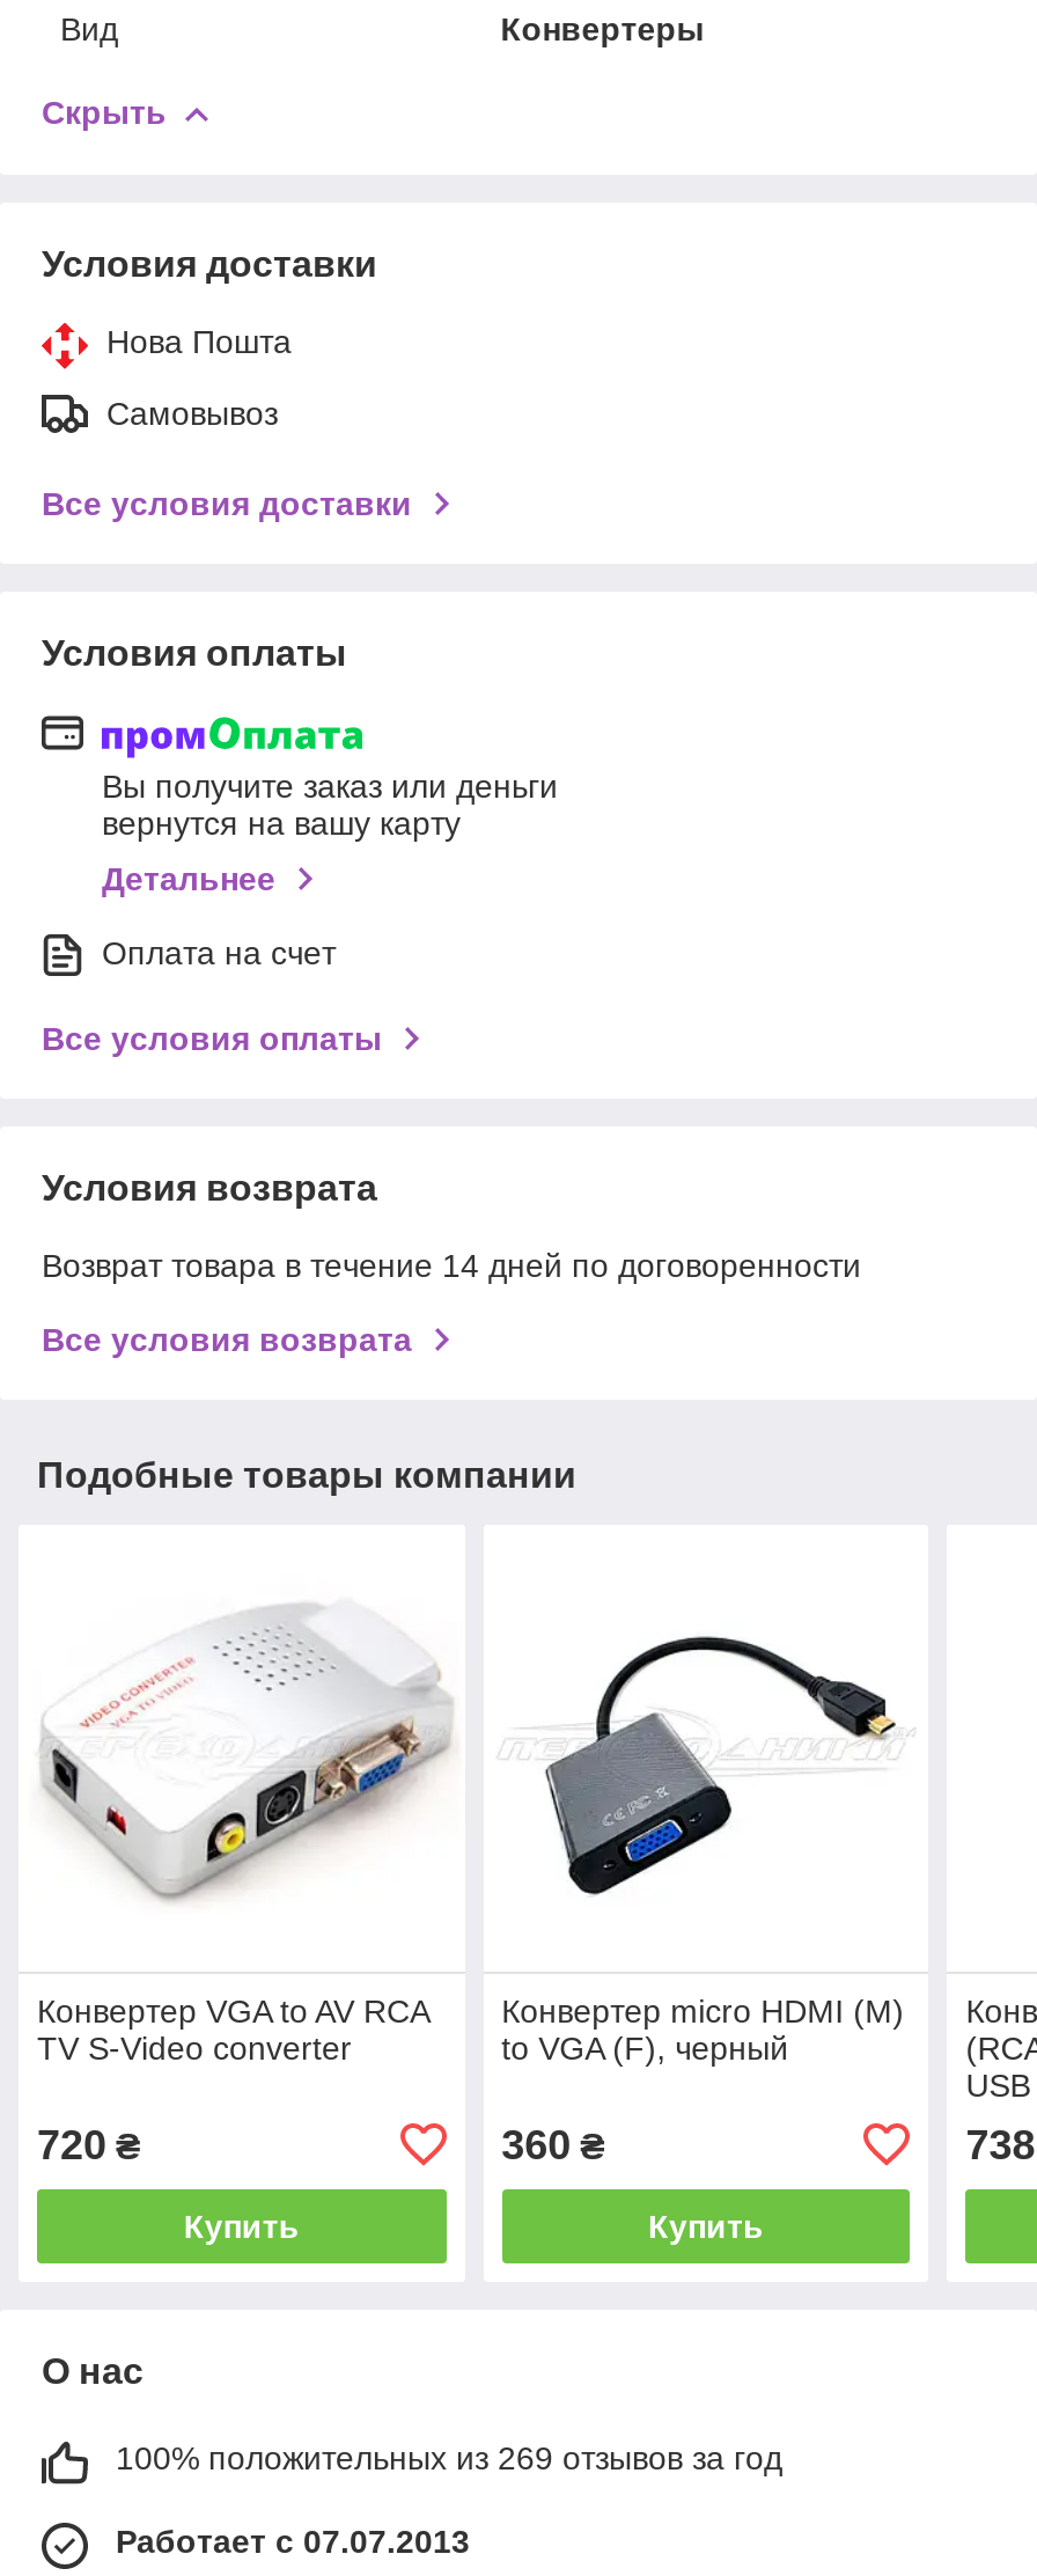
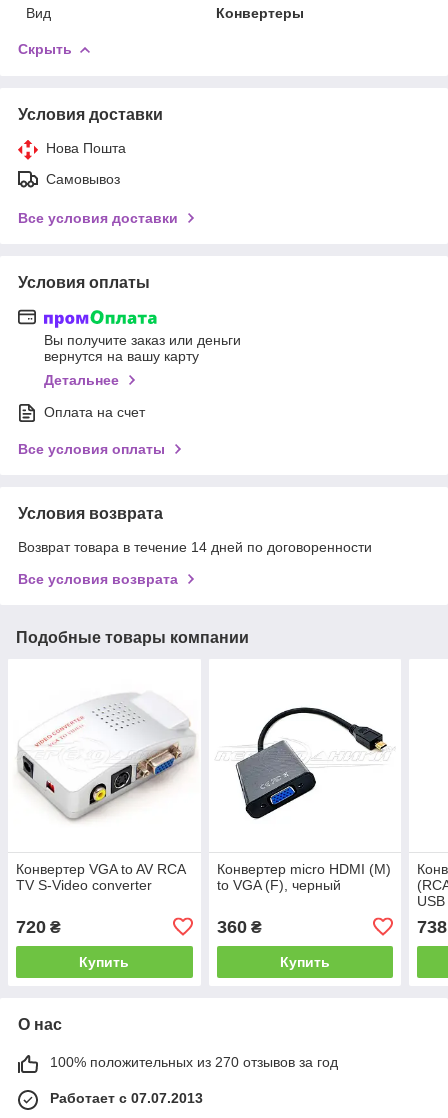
[116,2439,782,2476] 100% положительных из 269 отзывов за год -> [50,1054,338,1070] 100% положительных из 270 отзывов за год

